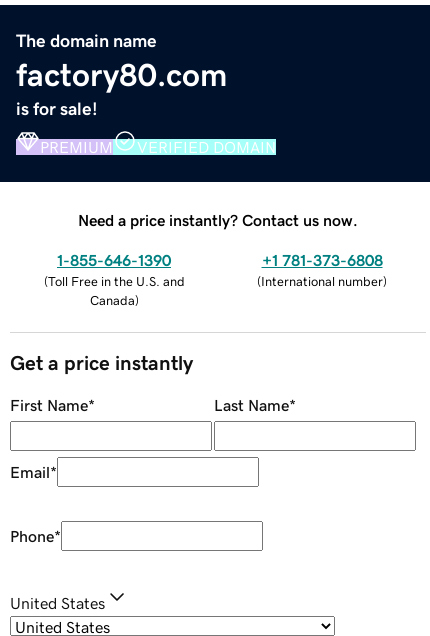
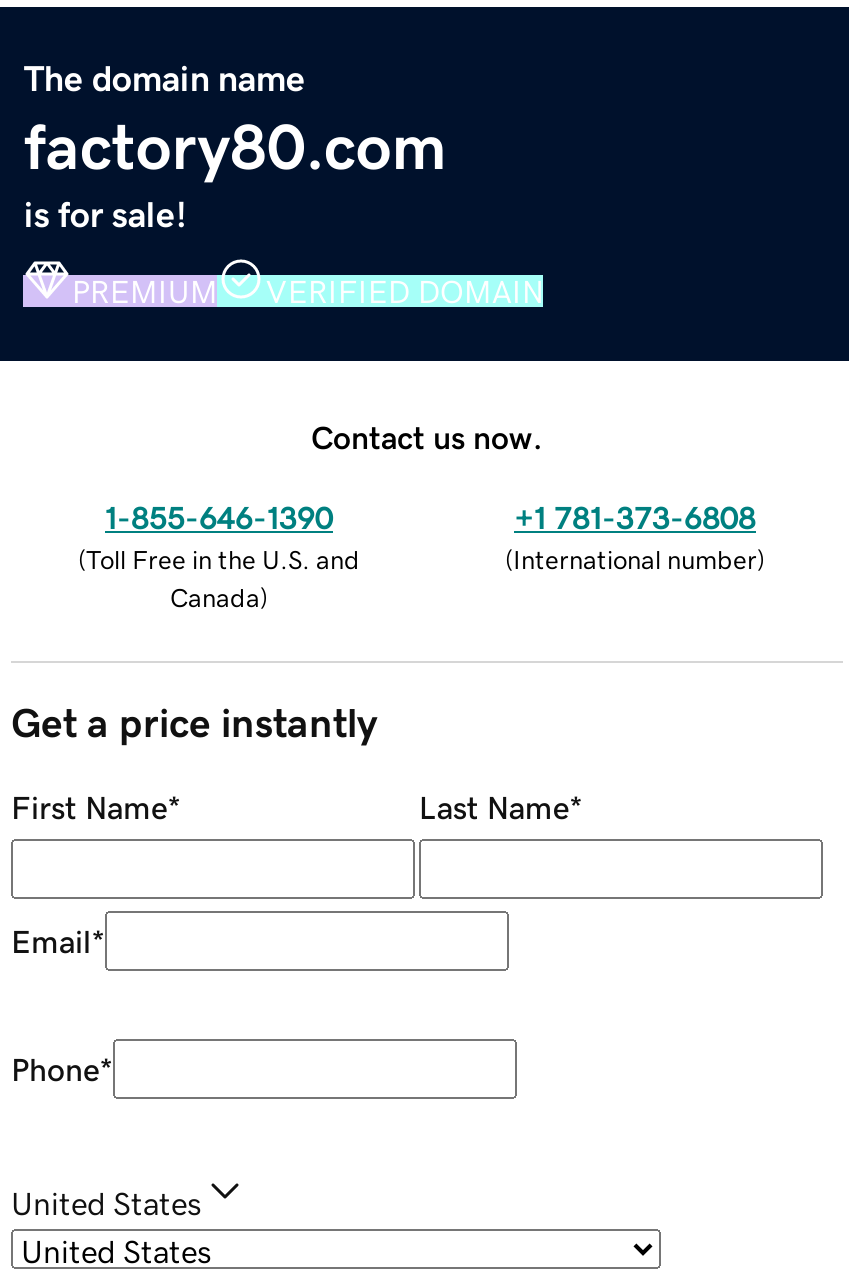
[78,212,358,228] Need a price instantly? Contact us now. -> [311,420,543,452] Contact us now.

